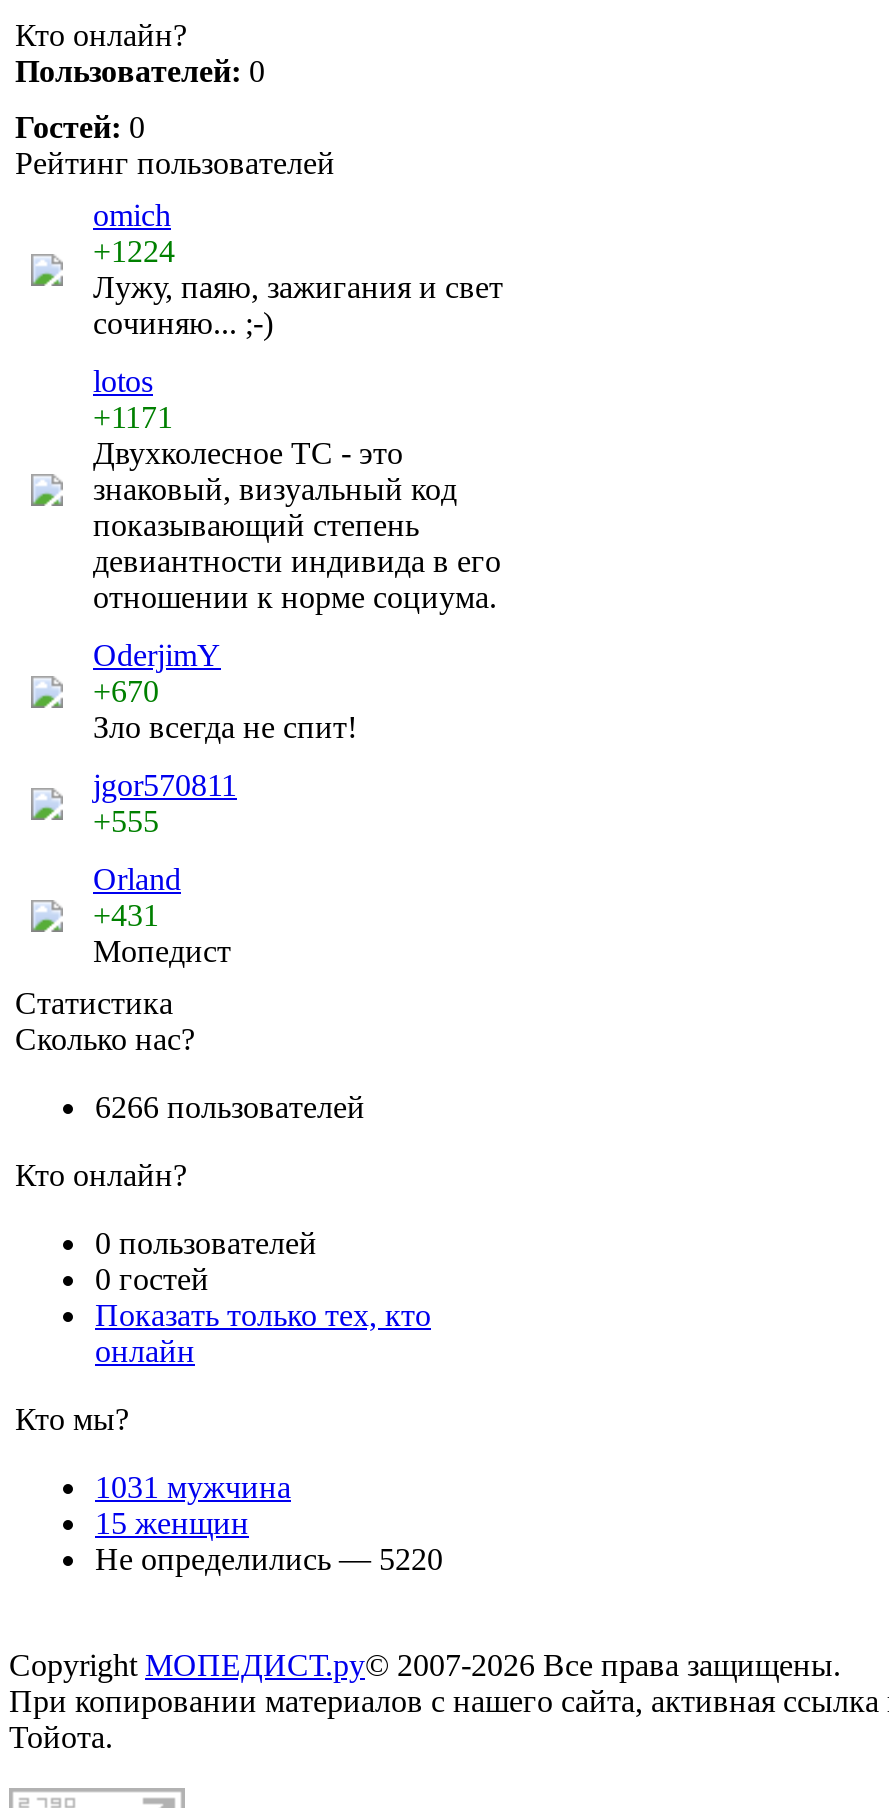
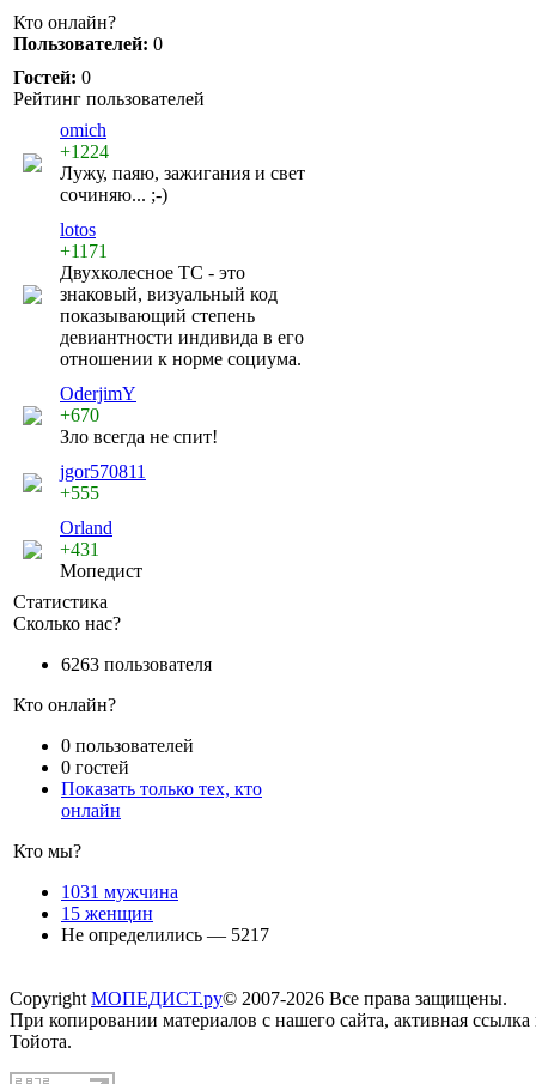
[95,1090,365,1124] 6266 пользователей -> [61,654,212,674] 6263 пользователя
[95,1542,443,1576] Не определились — 5220 -> [61,925,269,945] Не определились — 5217

